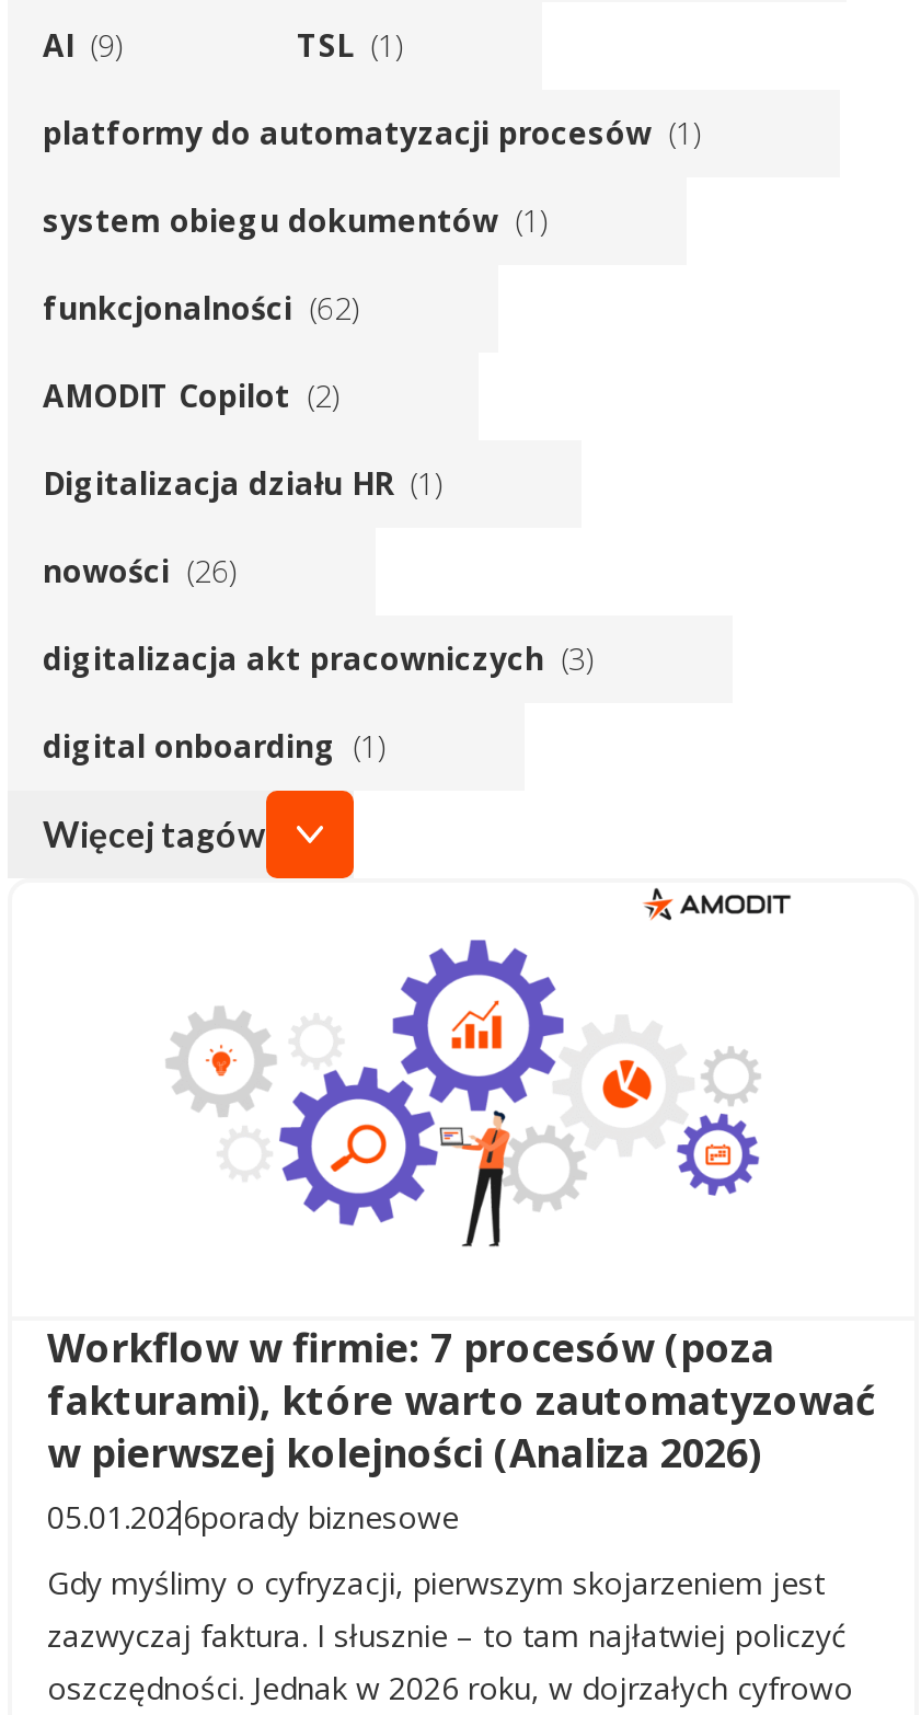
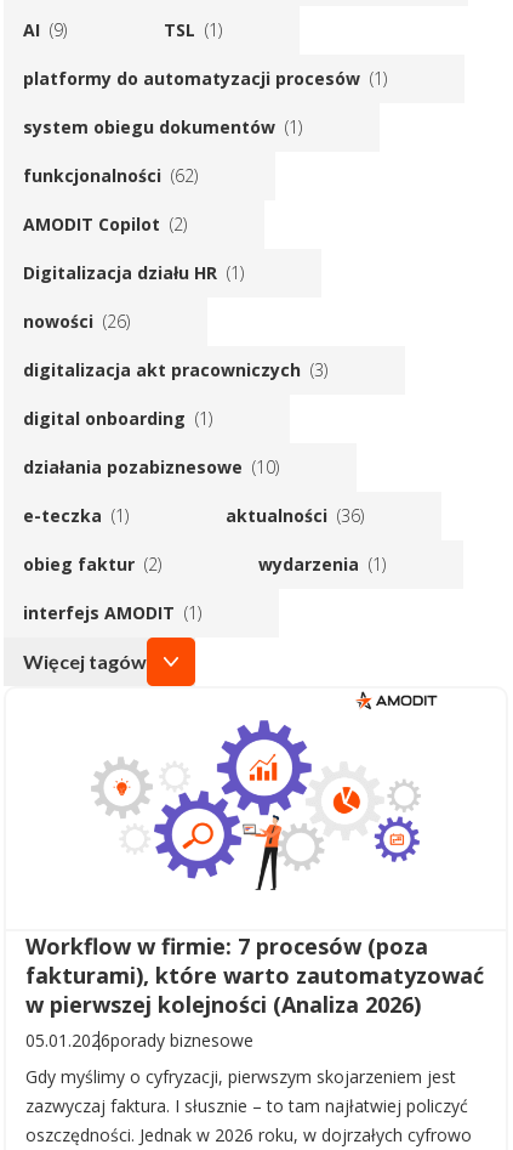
none -> [23,455,386,624] działania pozabiznesowe (10) | e-teczka (1) | aktualności (36) | obieg faktur (2) | wydarzenia (1) | interfejs AMODIT (1)

